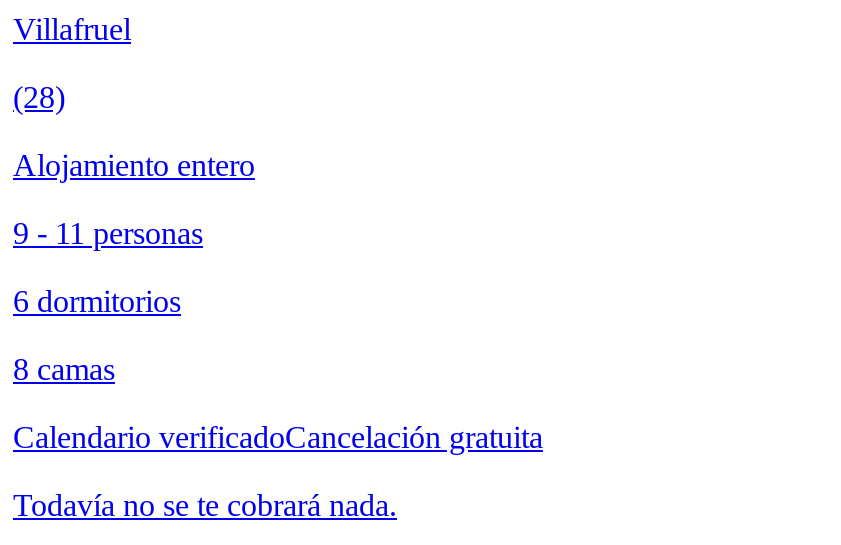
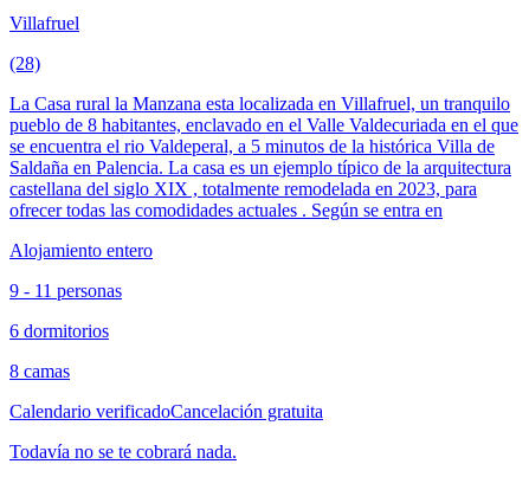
none -> [9,93,518,220] La Casa rural la Manzana esta localizada en Villafruel, un tranquilo | pueblo de 8 habitantes, enclavado en el Valle Valdecuriada en el que | se encuentra el rio Valdeperal, a 5 minutos de la histórica Villa de | Saldaña en Palencia. La casa es un ejemplo típico de la arquitectura | castellana del siglo XIX , totalmente remodelada en 2023, para | ofrecer todas las comodidades actuales . Según se entra en

